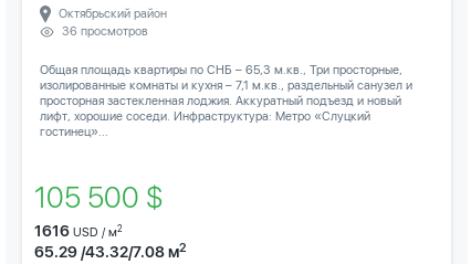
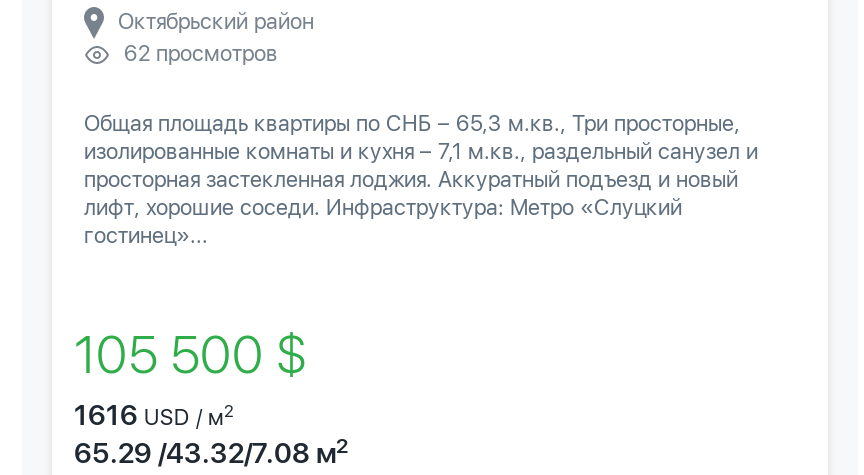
[62,24,148,38] 36 просмотров -> [124,41,278,67] 62 просмотров

